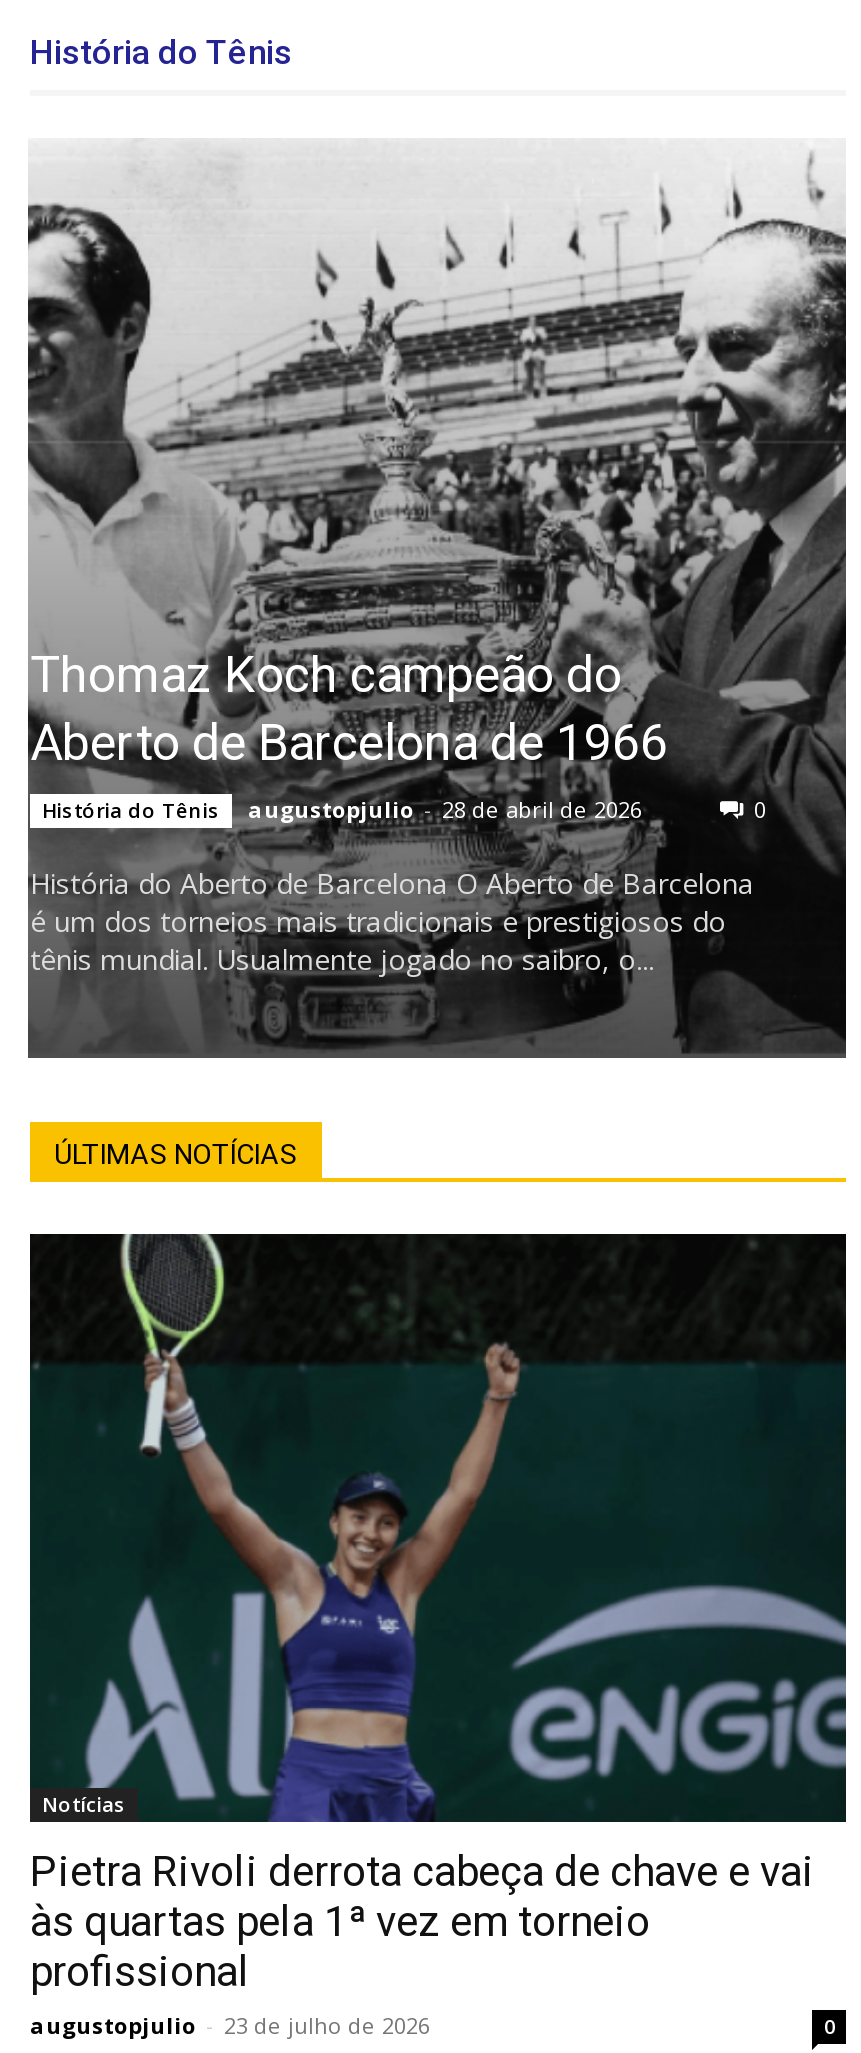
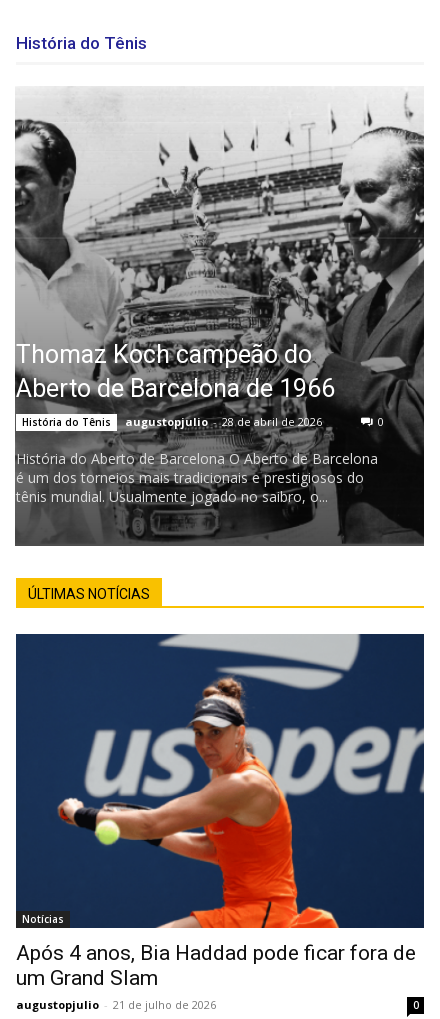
[30,1232,846,2040] [image] | Pietra Rivoli derrota cabeça de chave e vai | às quartas pela 1ª vez em torneio | profissional | augustopjulio - 23 de julho de 2026 -> [16,633,424,1012] [image] | Após 4 anos, Bia Haddad pode ficar fora de | um Grand Slam | augustopjulio - 21 de julho de 2026

